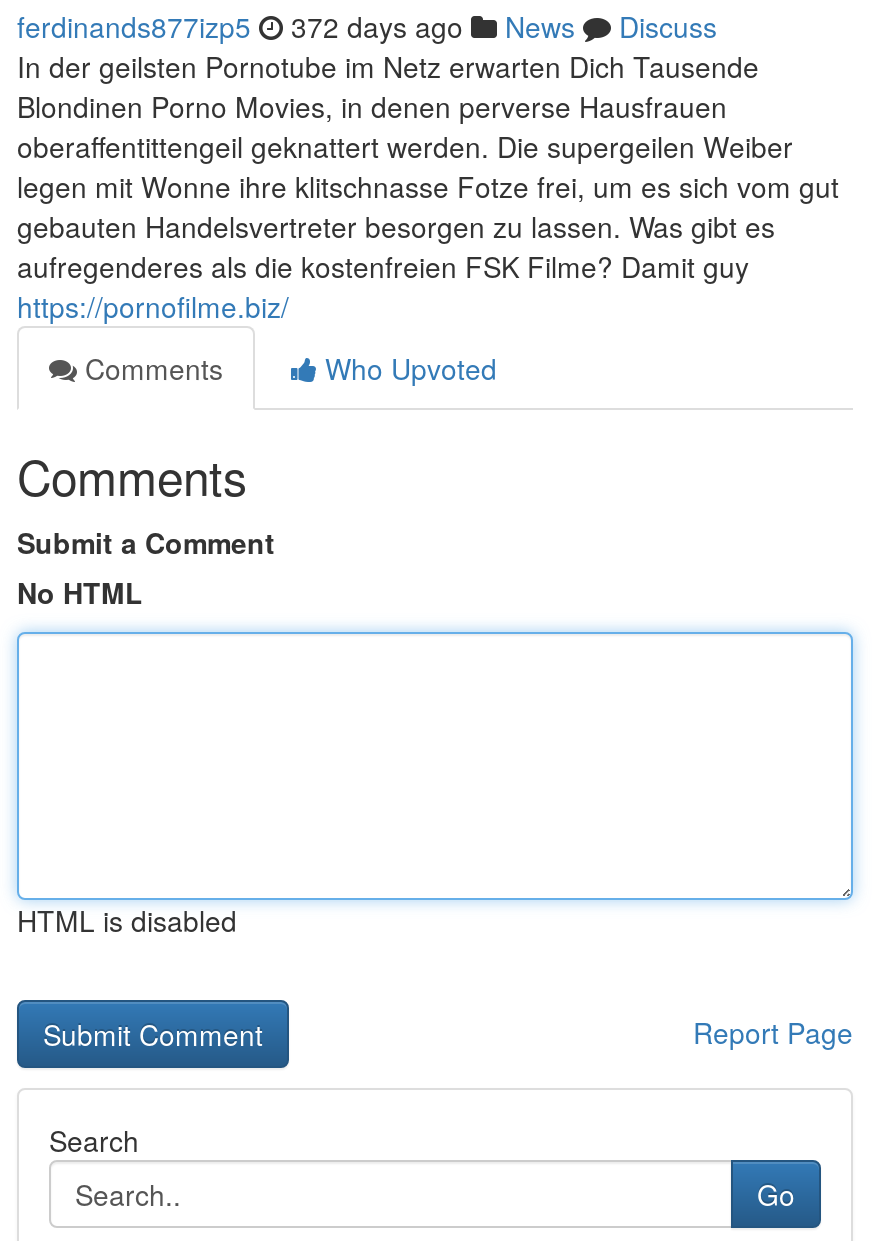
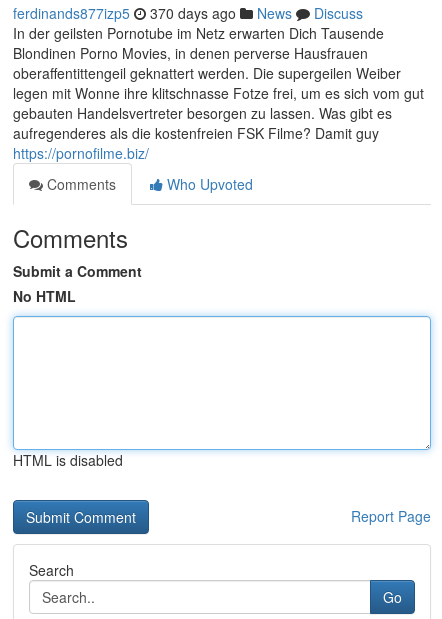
[17,6,717,46] ferdinands877izp5 372 days ago News Discuss -> [13,3,363,23] ferdinands877izp5 370 days ago News Discuss

